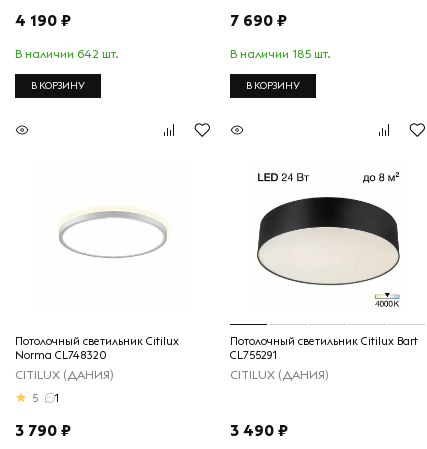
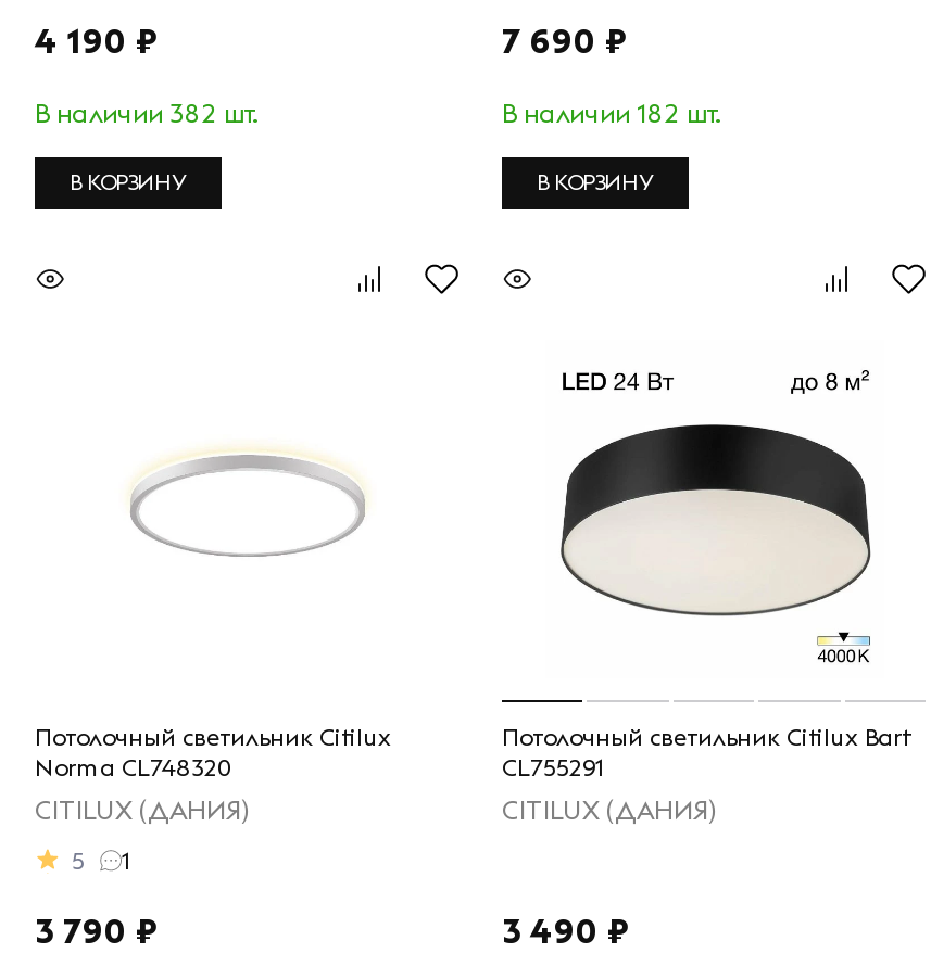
[15,46,118,61] В наличии 642 шт. -> [35,97,259,129] В наличии 382 шт.
[230,46,330,61] В наличии 185 шт. -> [502,97,721,129] В наличии 182 шт.

